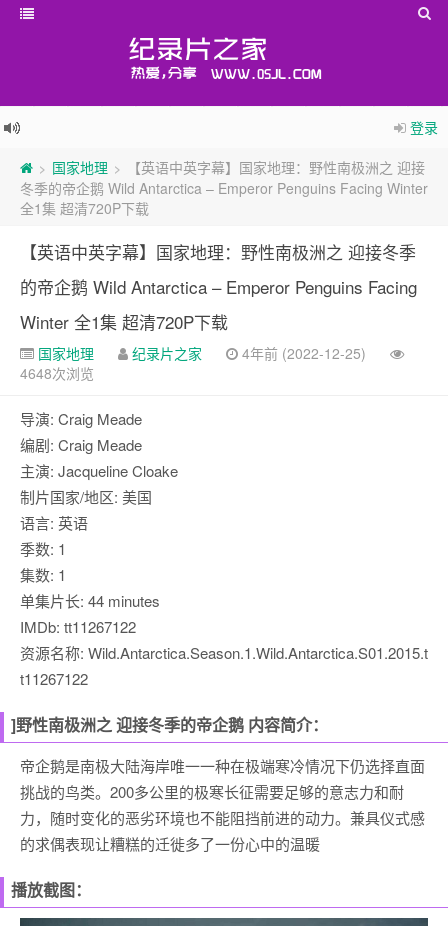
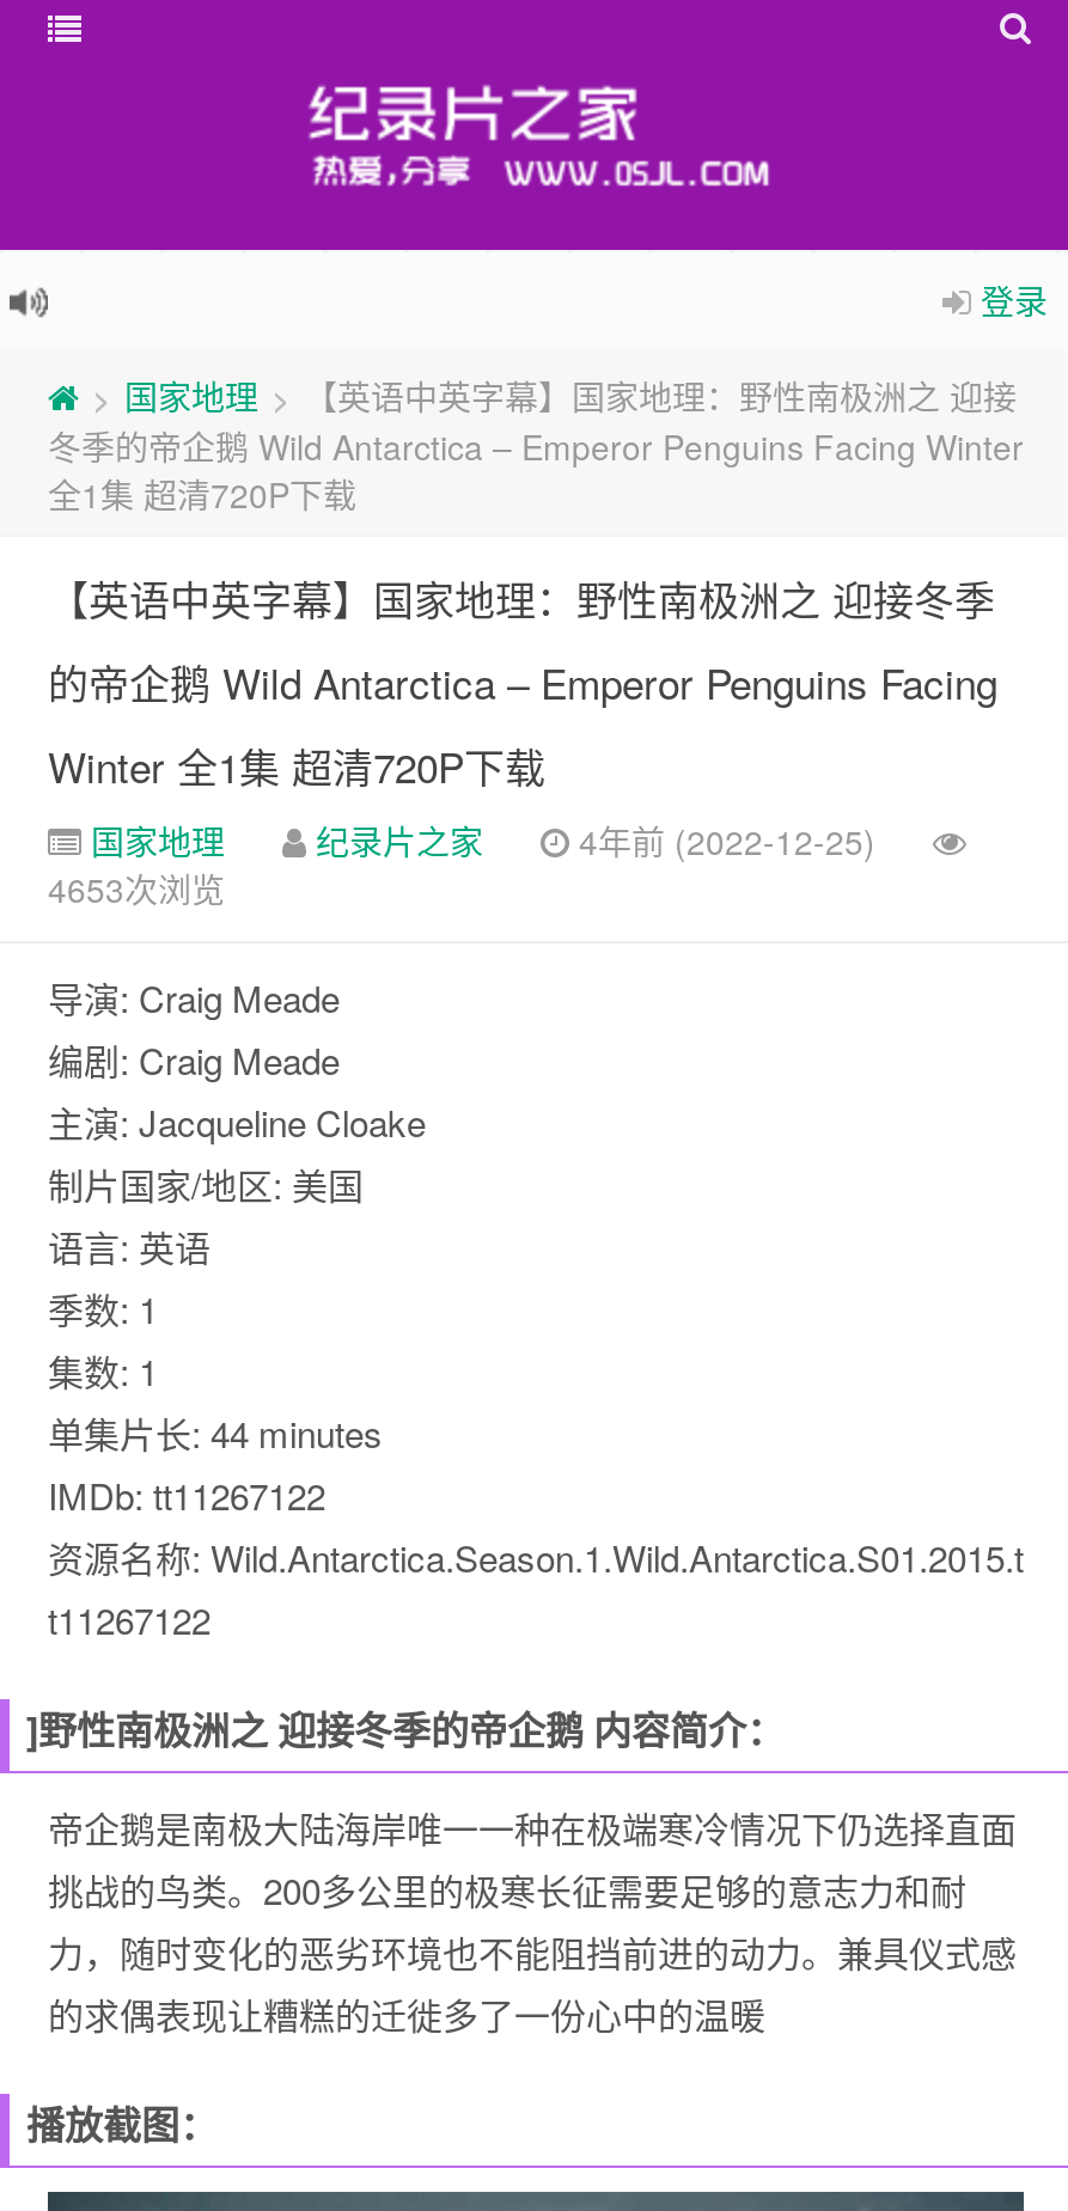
[20,363,94,383] 4648次浏览 -> [48,865,225,912] 4653次浏览

